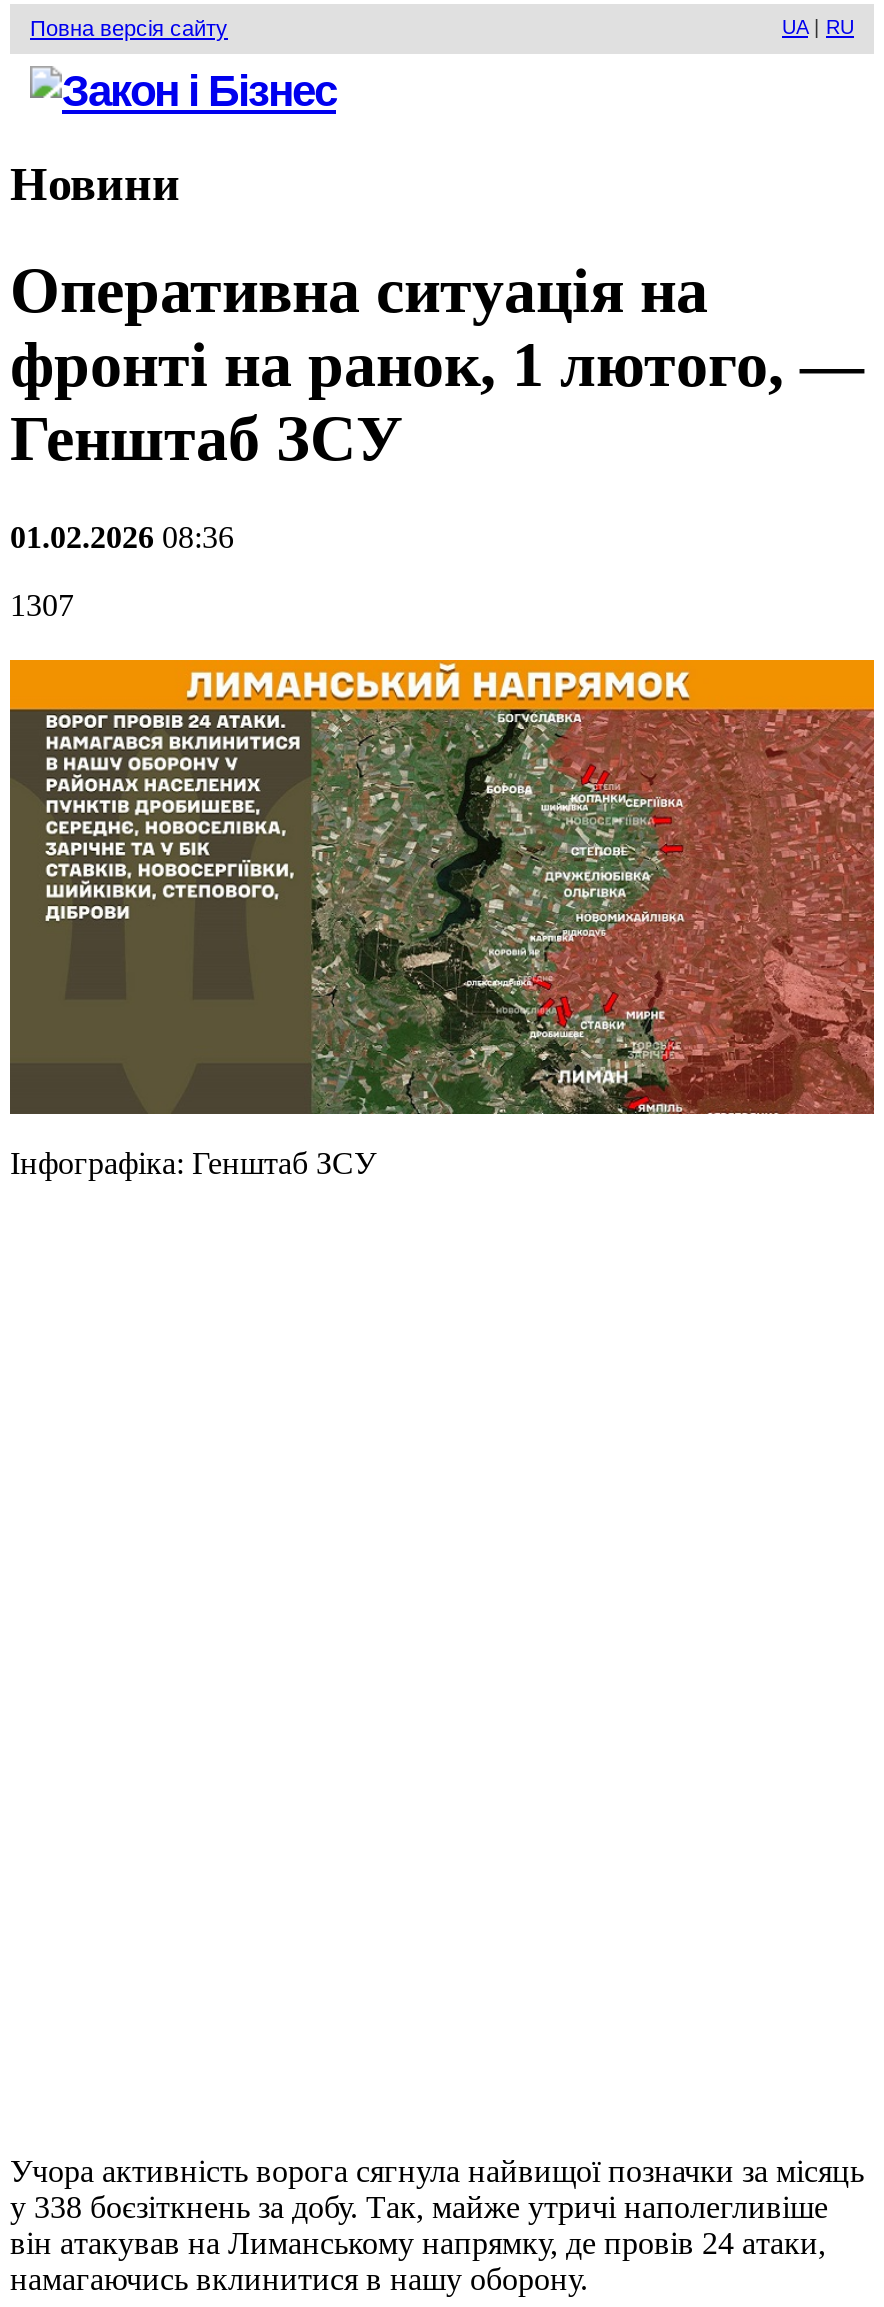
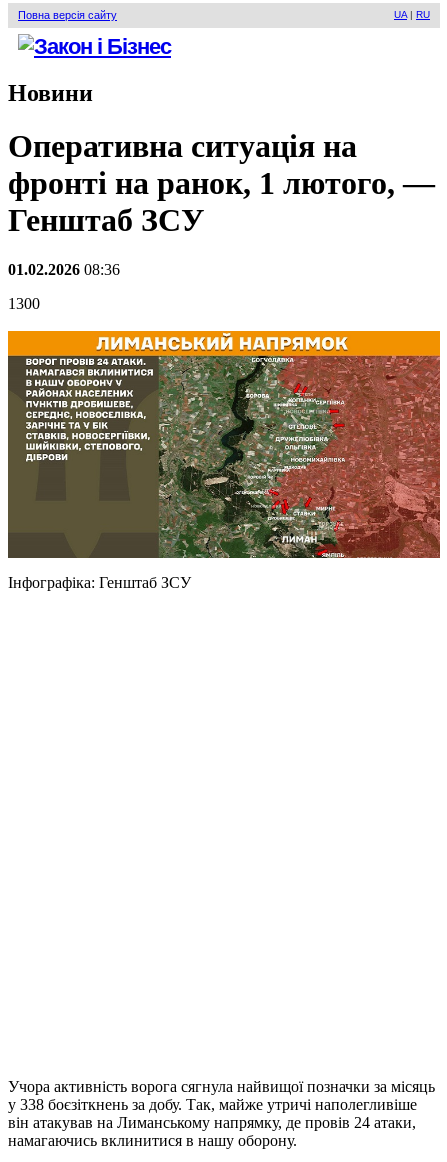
[10,588,74,622] 1307 -> [8,295,40,312] 1300

